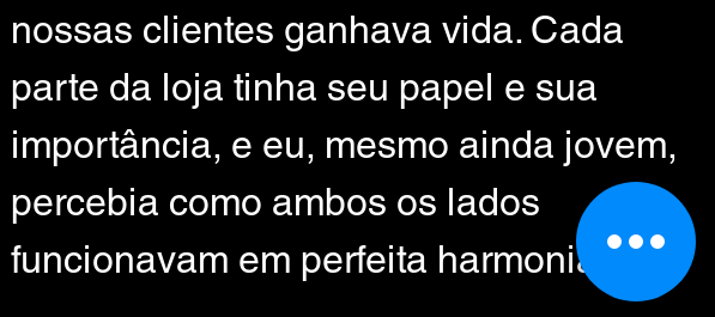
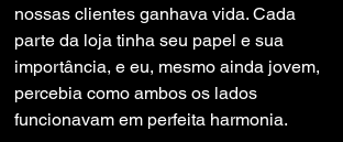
[574,179,698,304] [image] -> none

